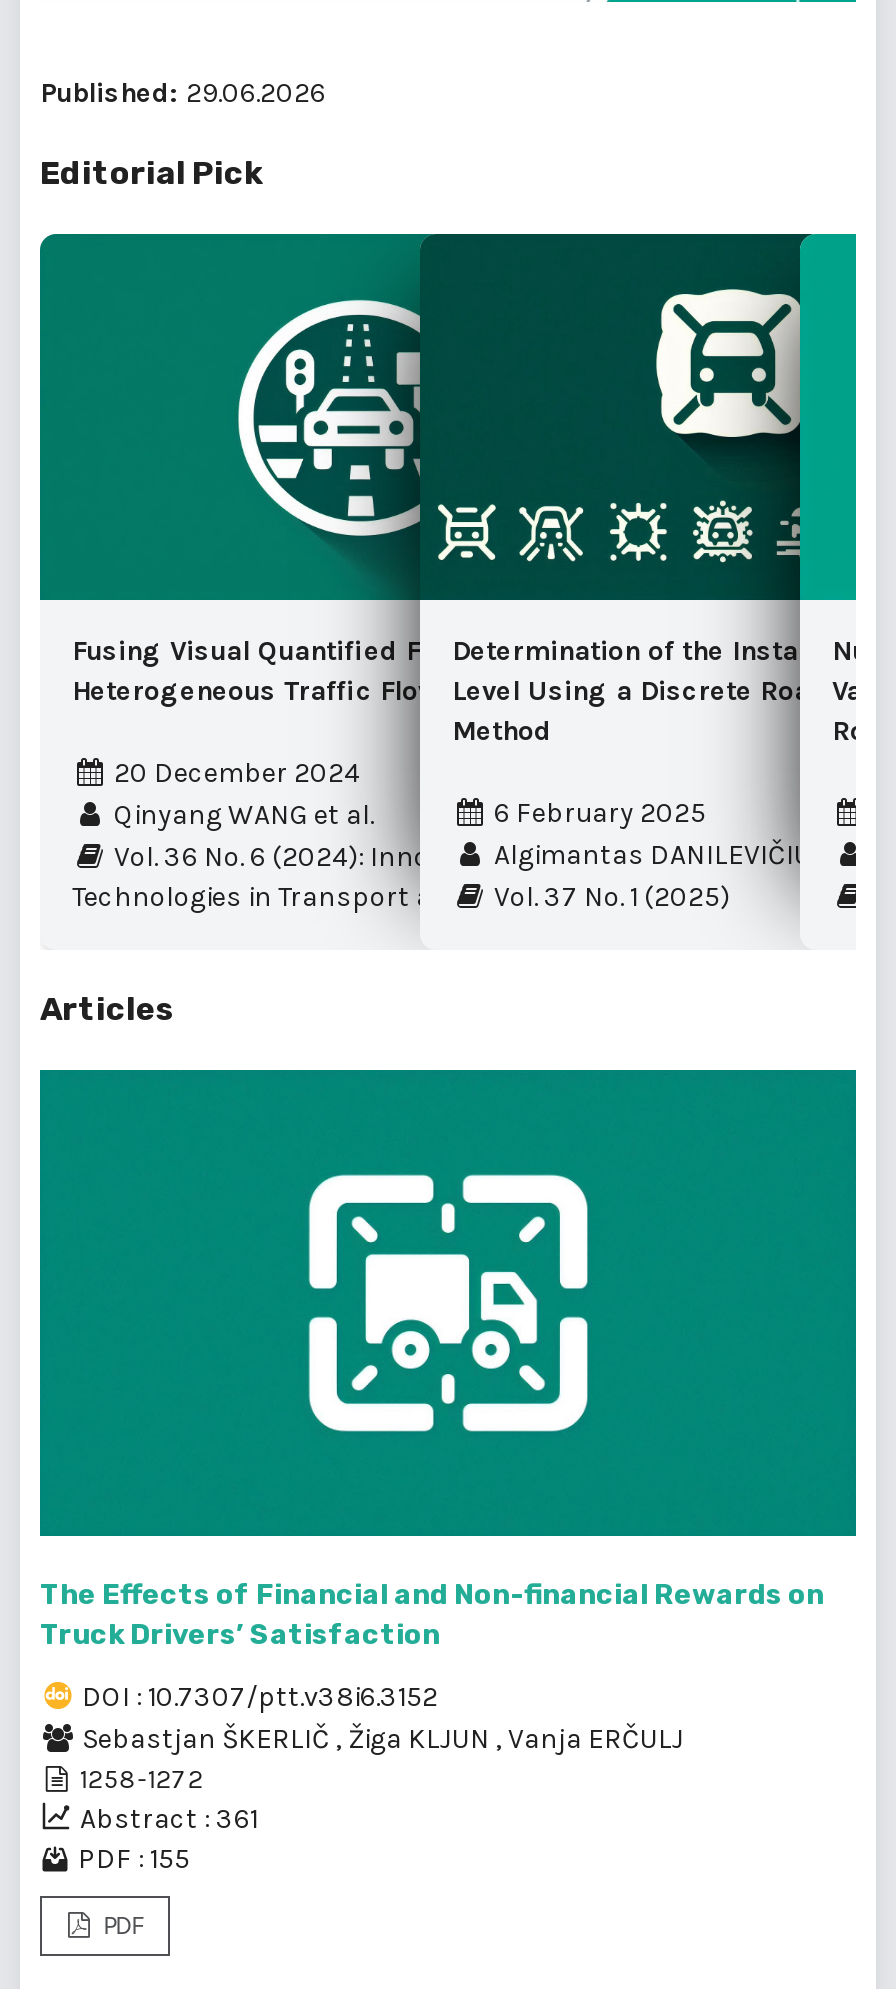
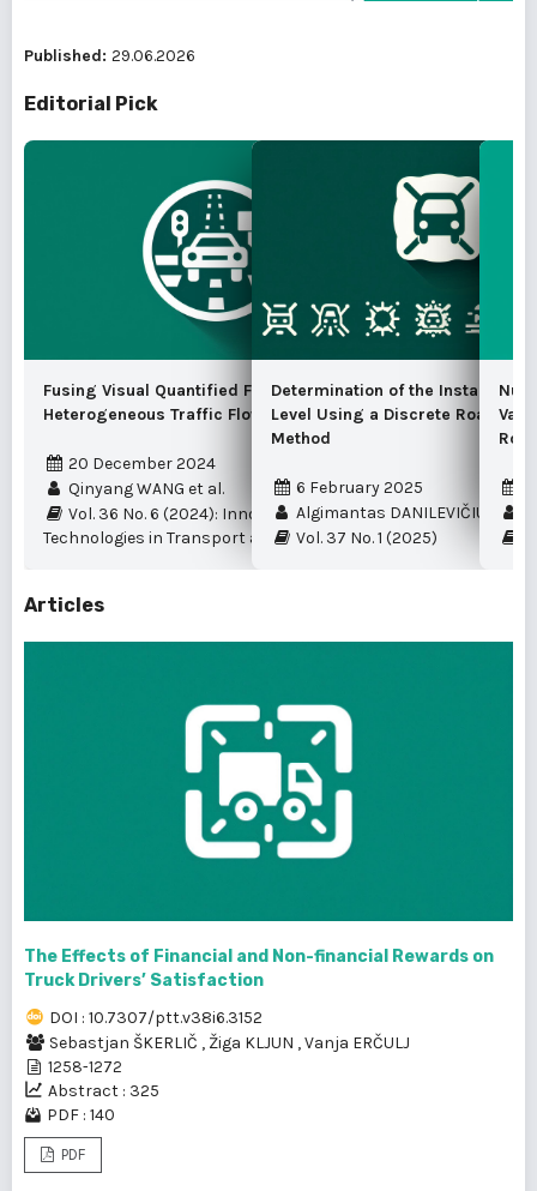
[80,1802,258,1836] Abstract : 361 -> [48,1080,159,1101] Abstract : 325
[78,1842,190,1876] PDF : 155 -> [47,1104,115,1125] PDF : 140

